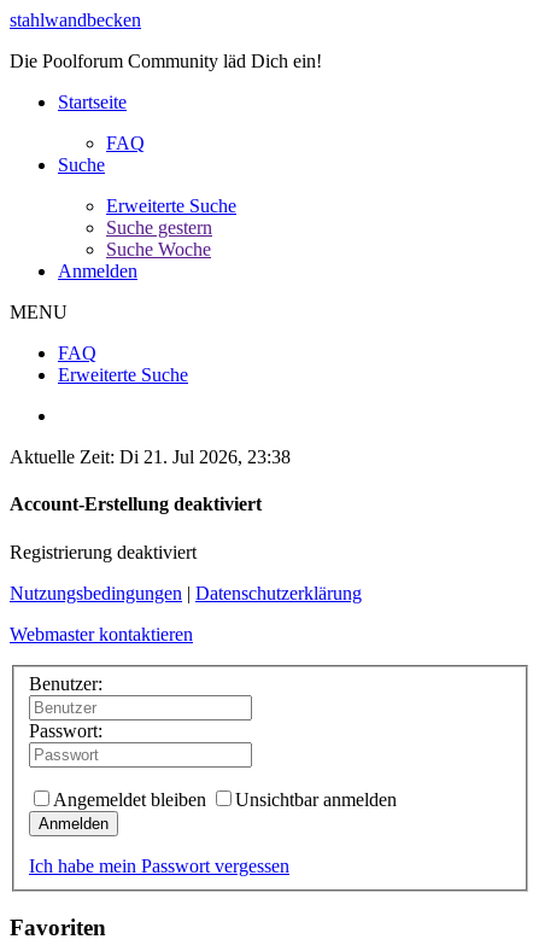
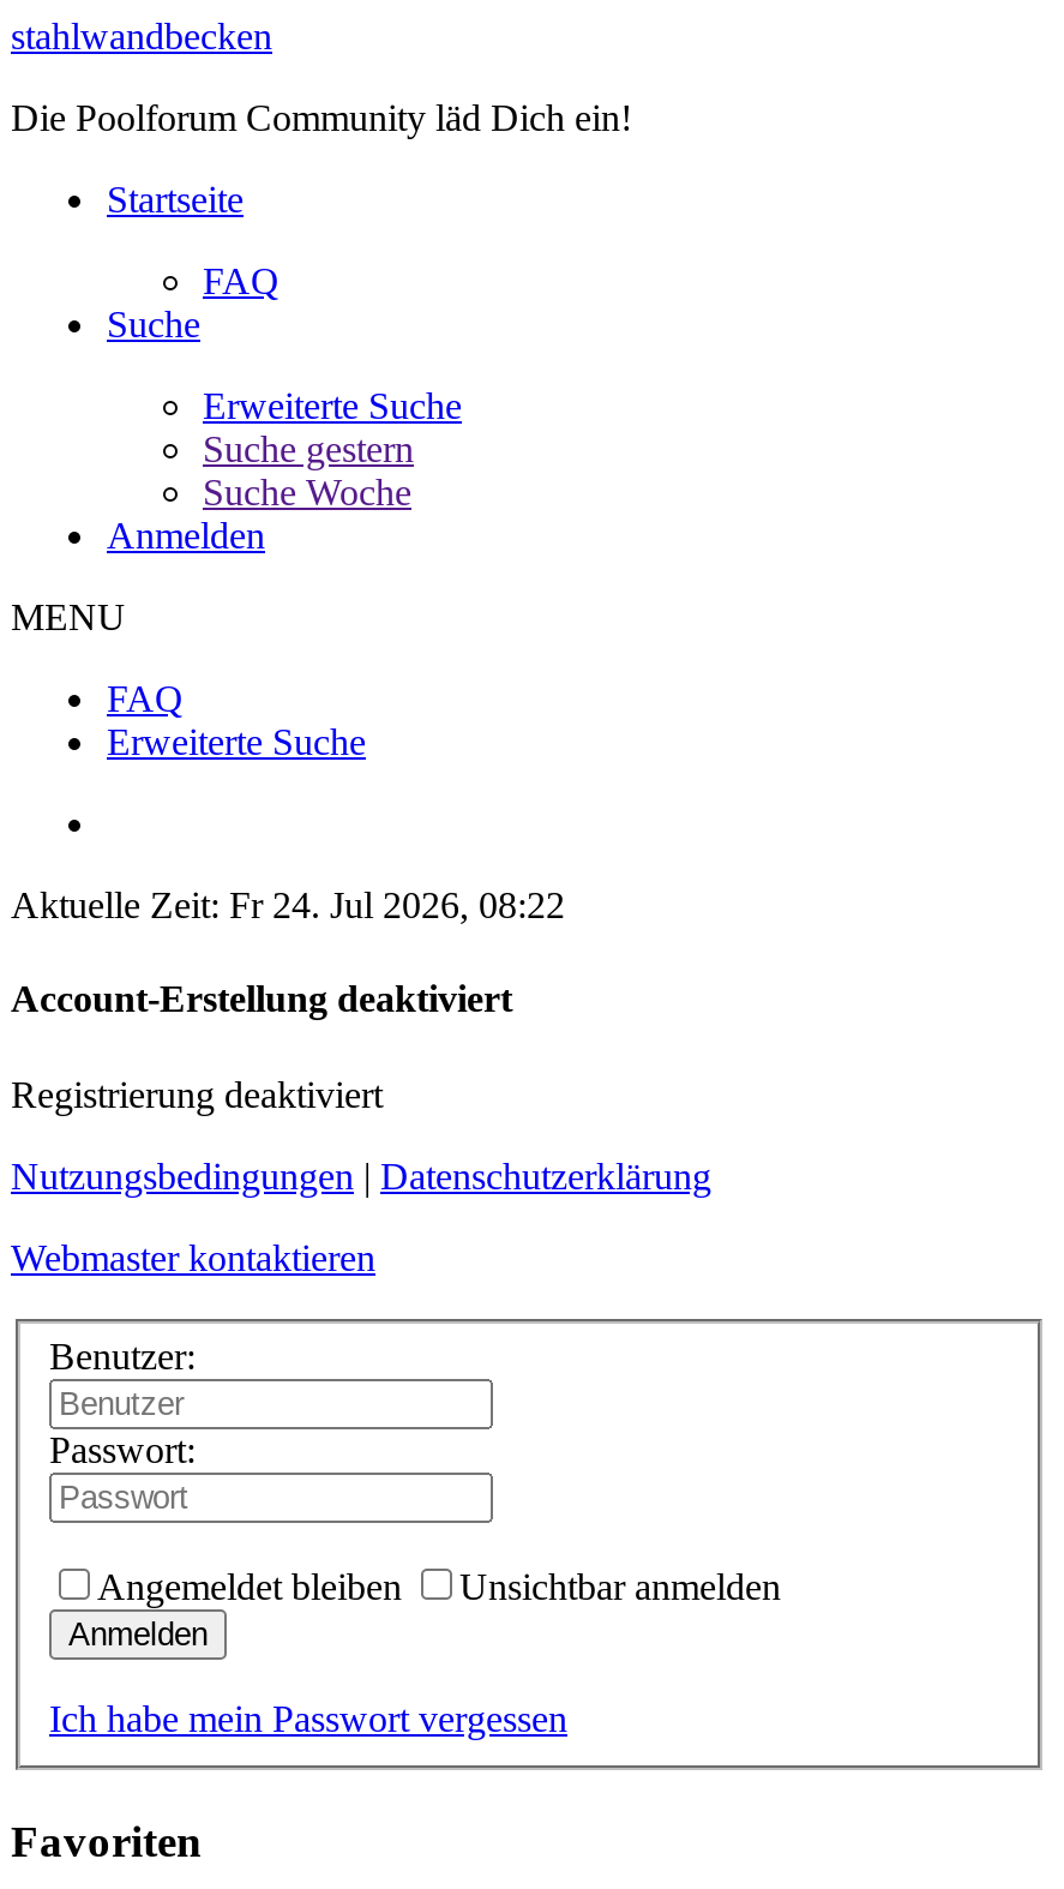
[10,447,291,467] Aktuelle Zeit: Di 21. Jul 2026, 23:38 -> [11,884,565,925] Aktuelle Zeit: Fr 24. Jul 2026, 08:22

